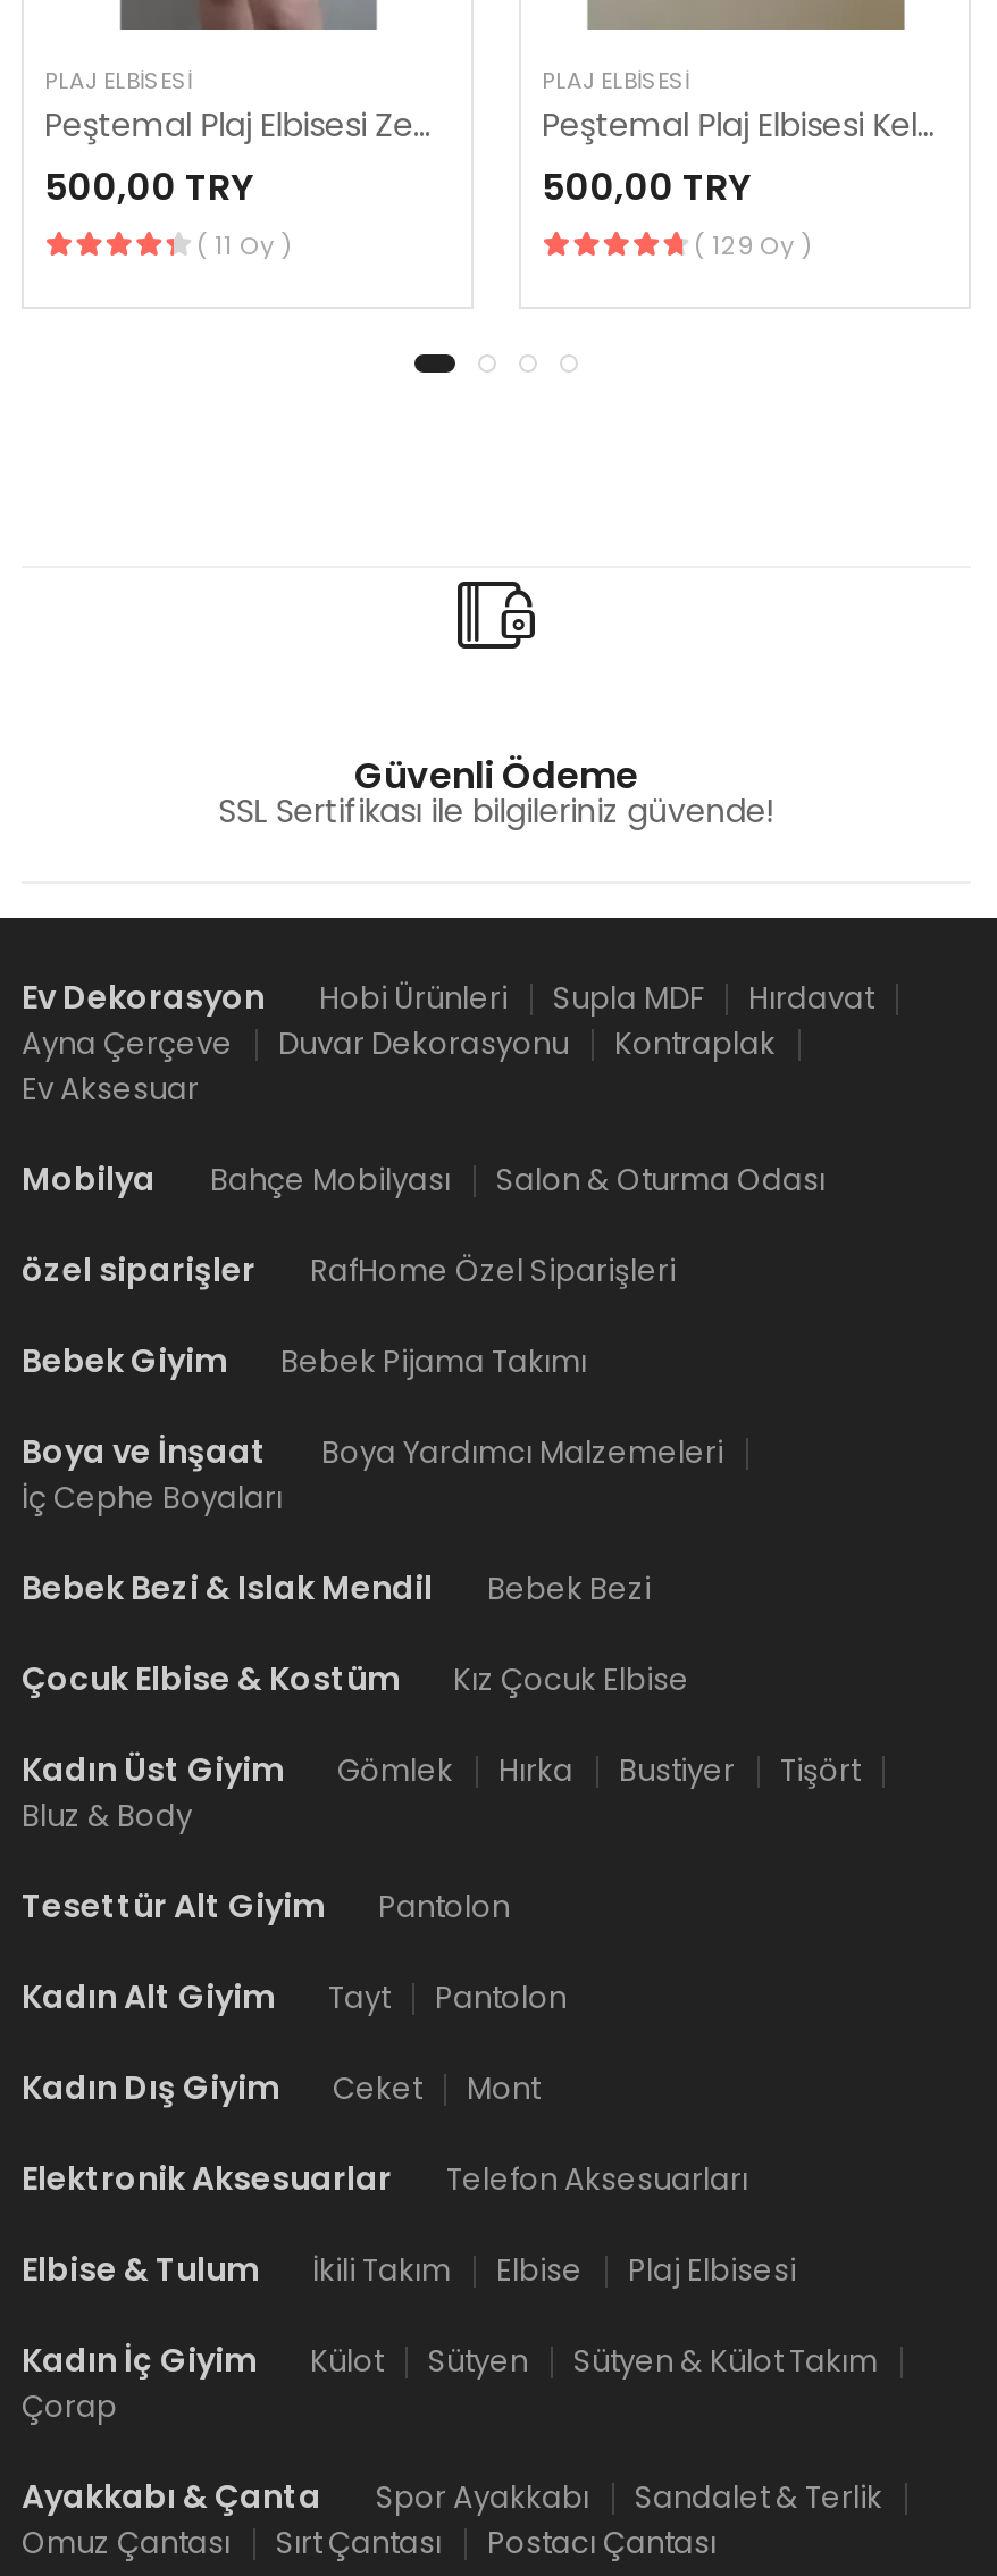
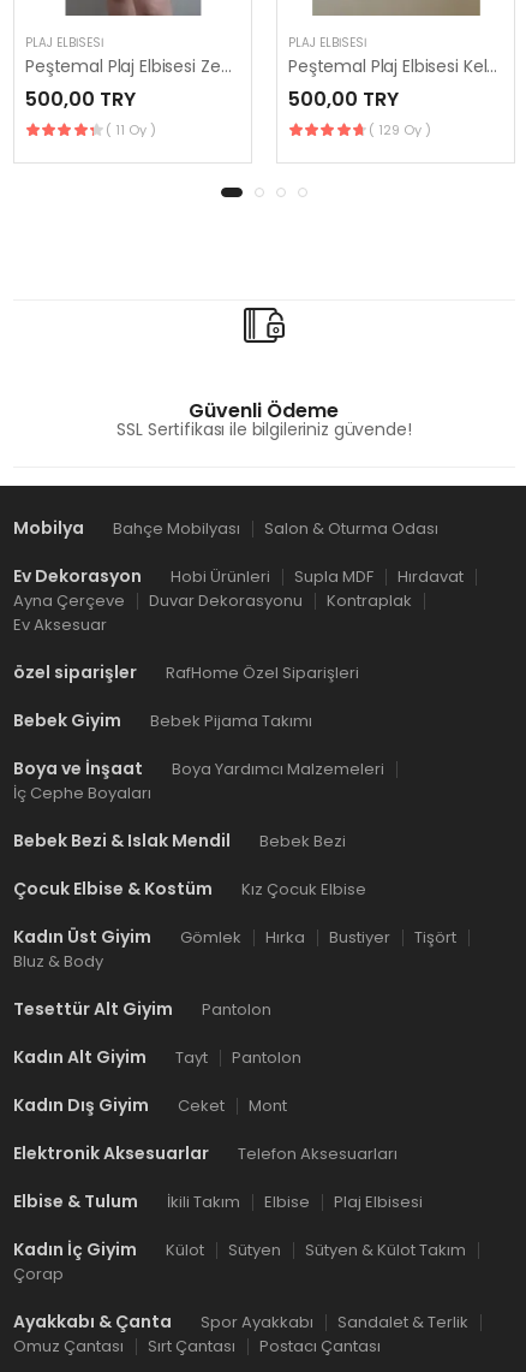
moved [22,975,873,1111] -> [13,564,464,636]: Ev Dekorasyon | Hobi Ürünleri | Supla MDF | Hırdavat | Ayna Çerçeve | Duvar Dekorasyonu | Kontraplak | Ev Aksesuar
moved [22,1156,826,1202] -> [13,516,438,540]: Mobilya | Bahçe Mobilyası | Salon & Oturma Odası

